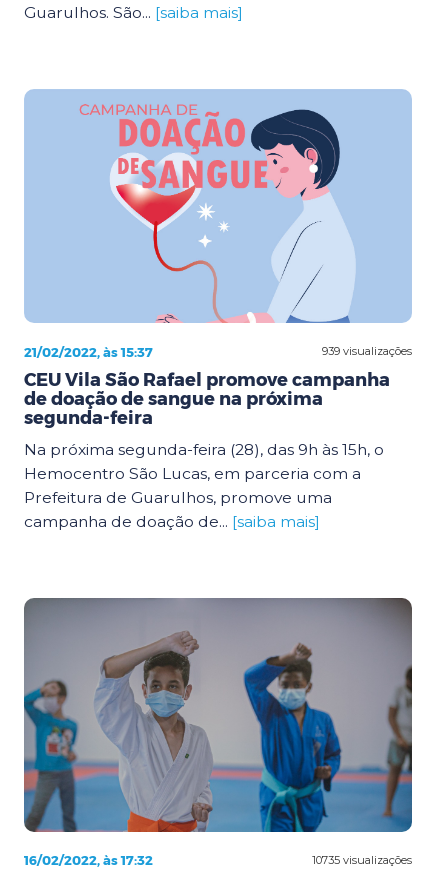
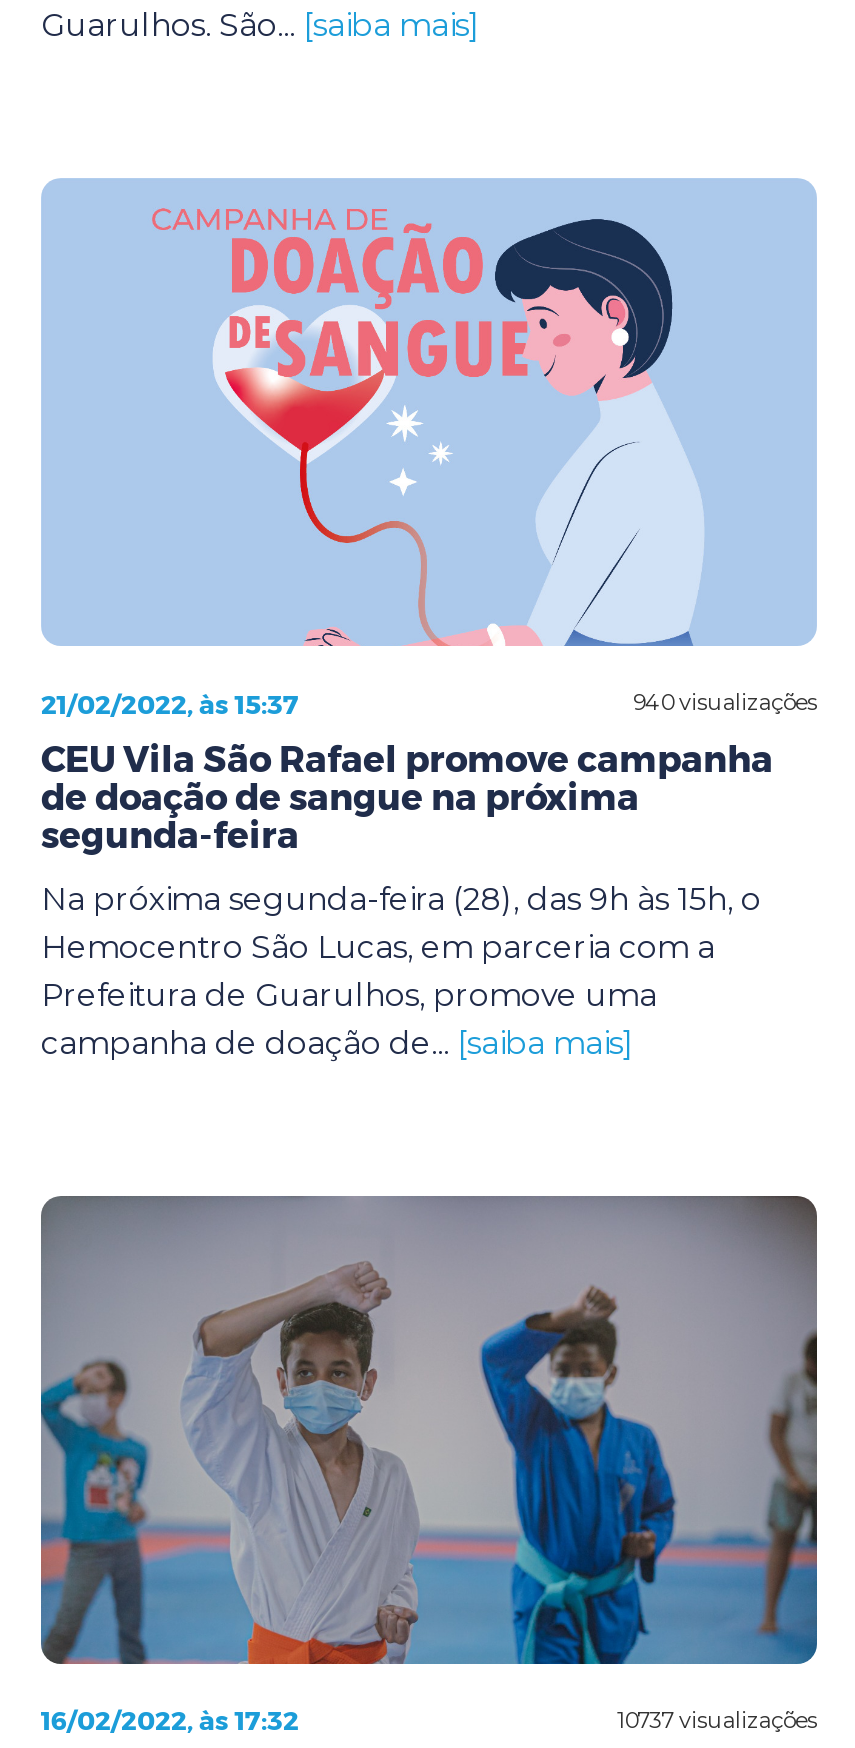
[322,344,412,358] 939 visualizações -> [633,688,817,716] 940 visualizações
[312,852,412,866] 10735 visualizações -> [617,1705,817,1733] 10737 visualizações

